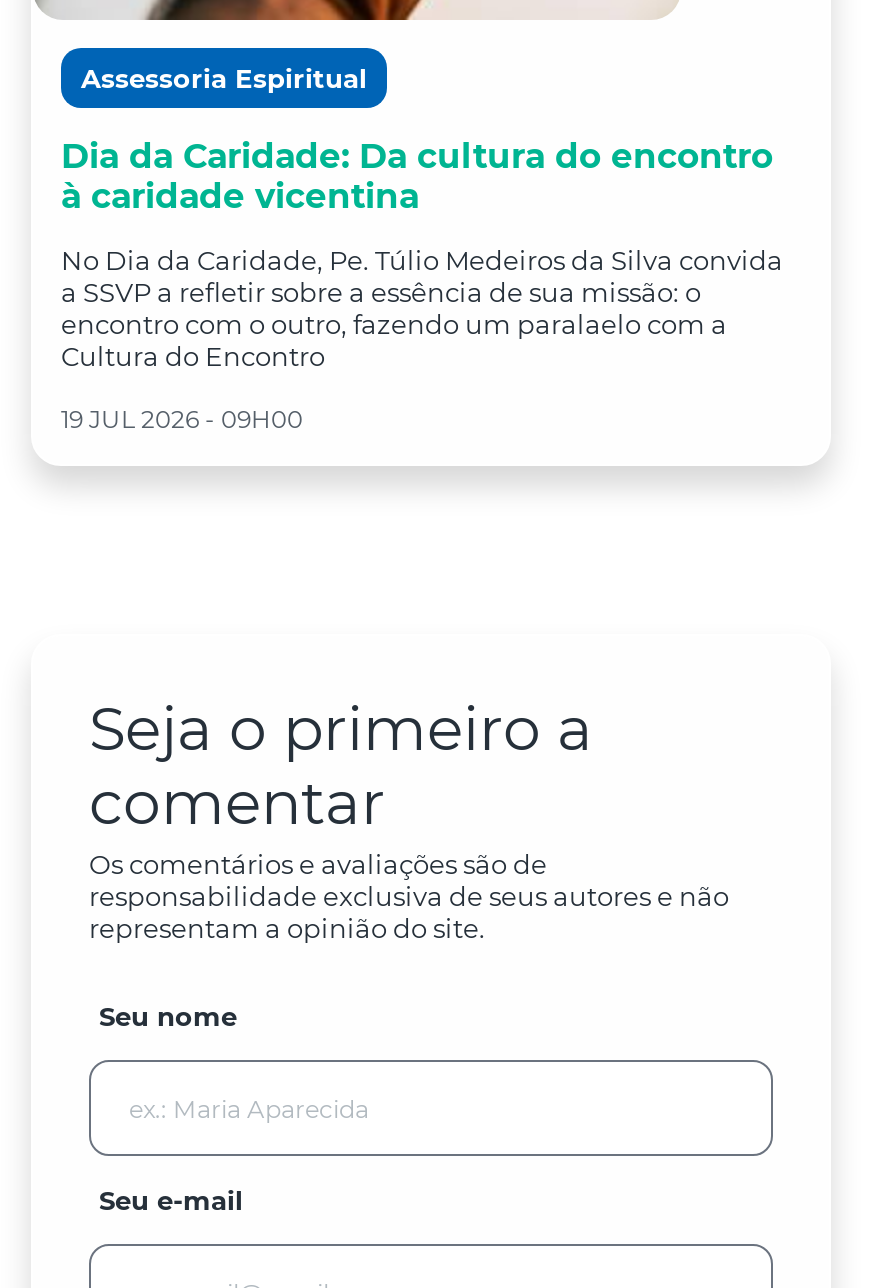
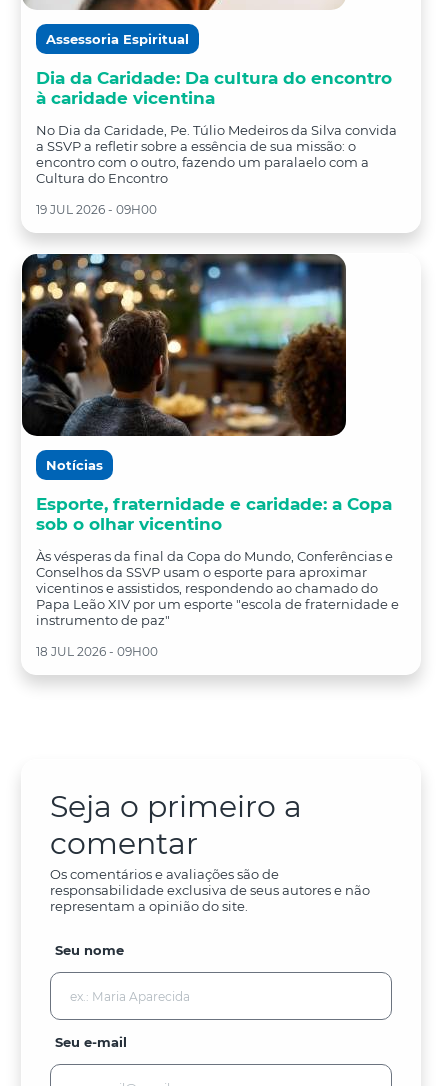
none -> [21,253,399,659] [image] | Notícias | Esporte, fraternidade e caridade: a Copa | sob o olhar vicentino | Às vésperas da final da Copa do Mundo, Conferências e | Conselhos da SSVP usam o esporte para aproximar | vicentinos e assistidos, respondendo ao chamado do | Papa Leão XIV por um esporte "escola de fraternidade e | instrumento de paz" | 18 JUL 2026 - 09H00

